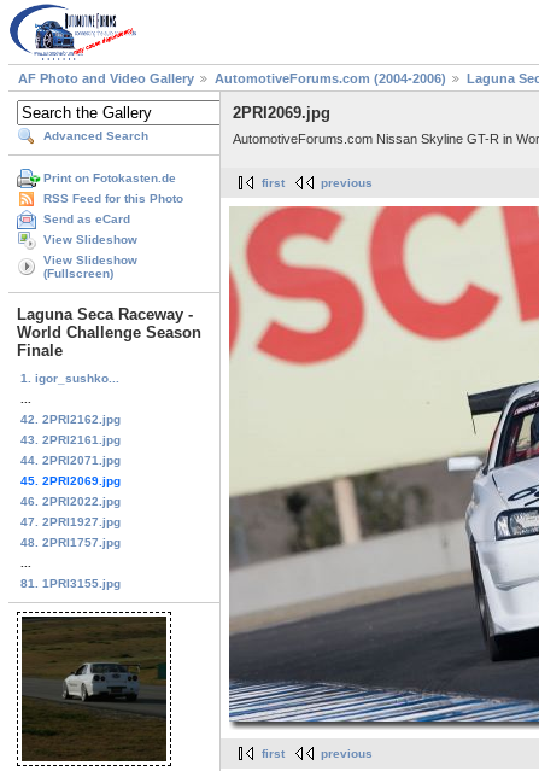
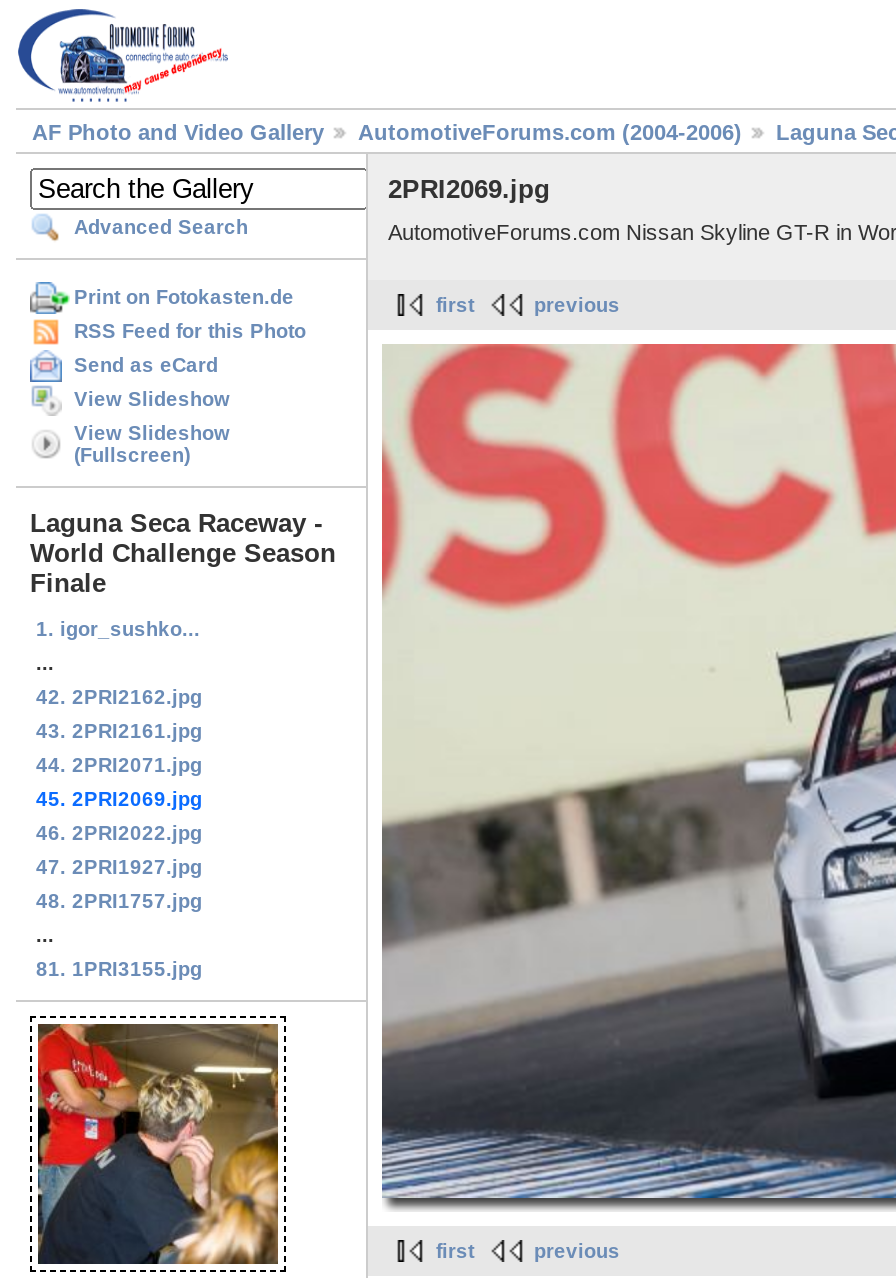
[20,615,168,763] [image] -> [36,1022,280,1266] [image]

